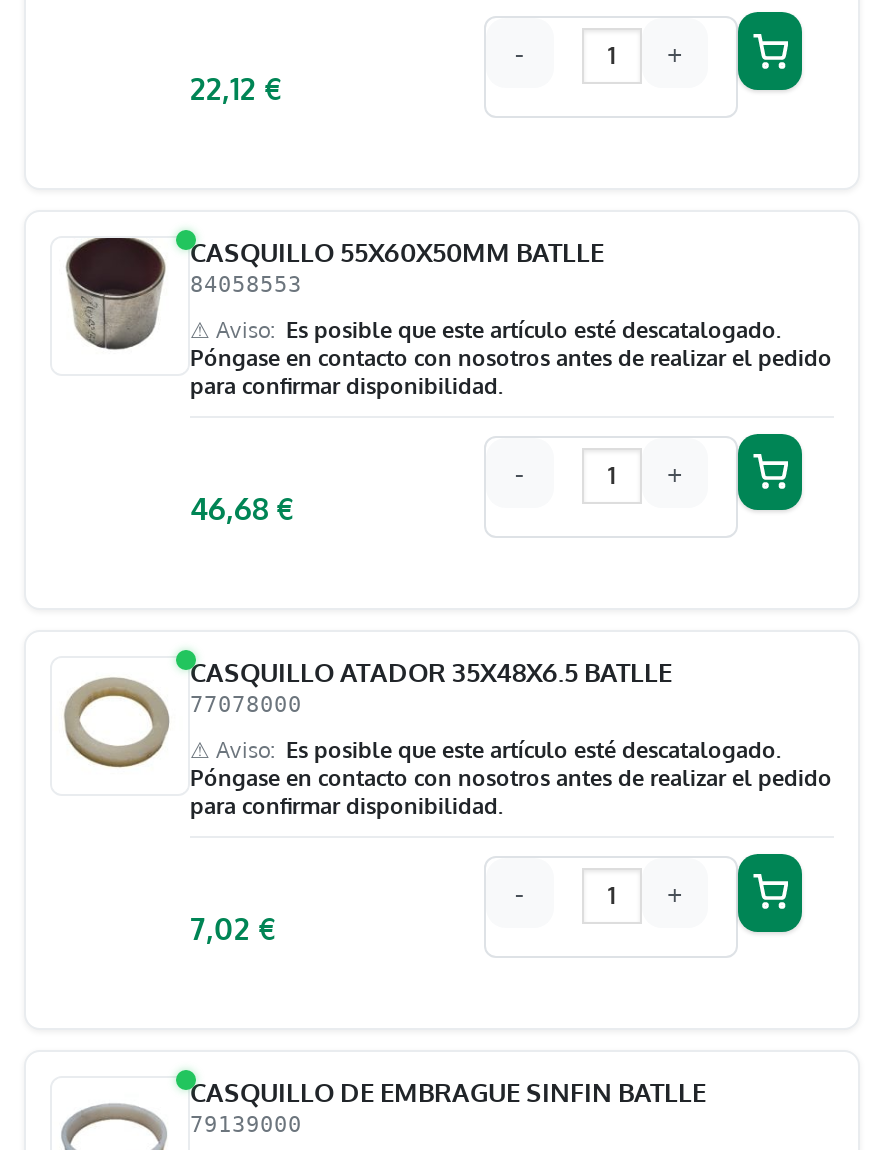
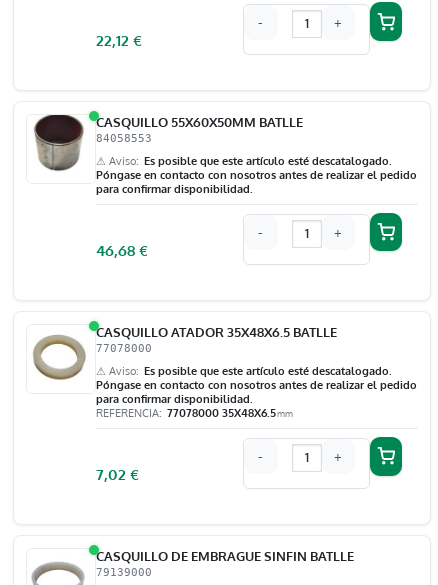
none -> [96,406,293,420] REFERENCIA 77078000 35X48X6.5mm

